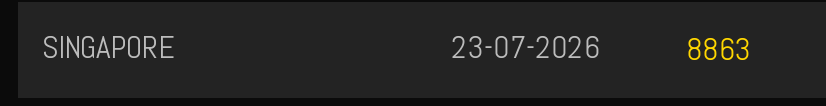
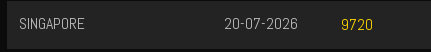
[451,29,599,69] 23-07-2026 -> [224,14,298,34] 20-07-2026
[687,30,751,70] 8863 -> [341,15,373,35] 9720

